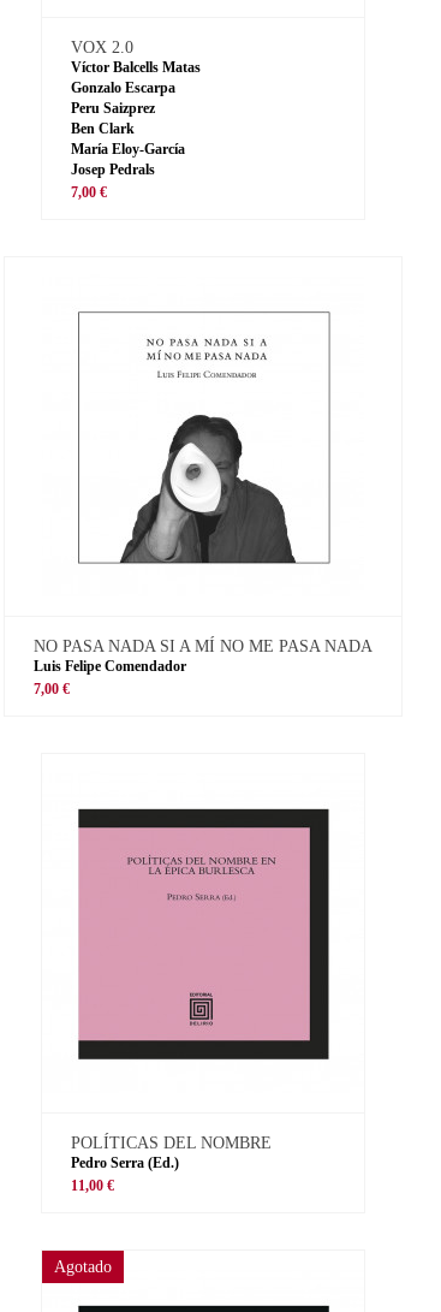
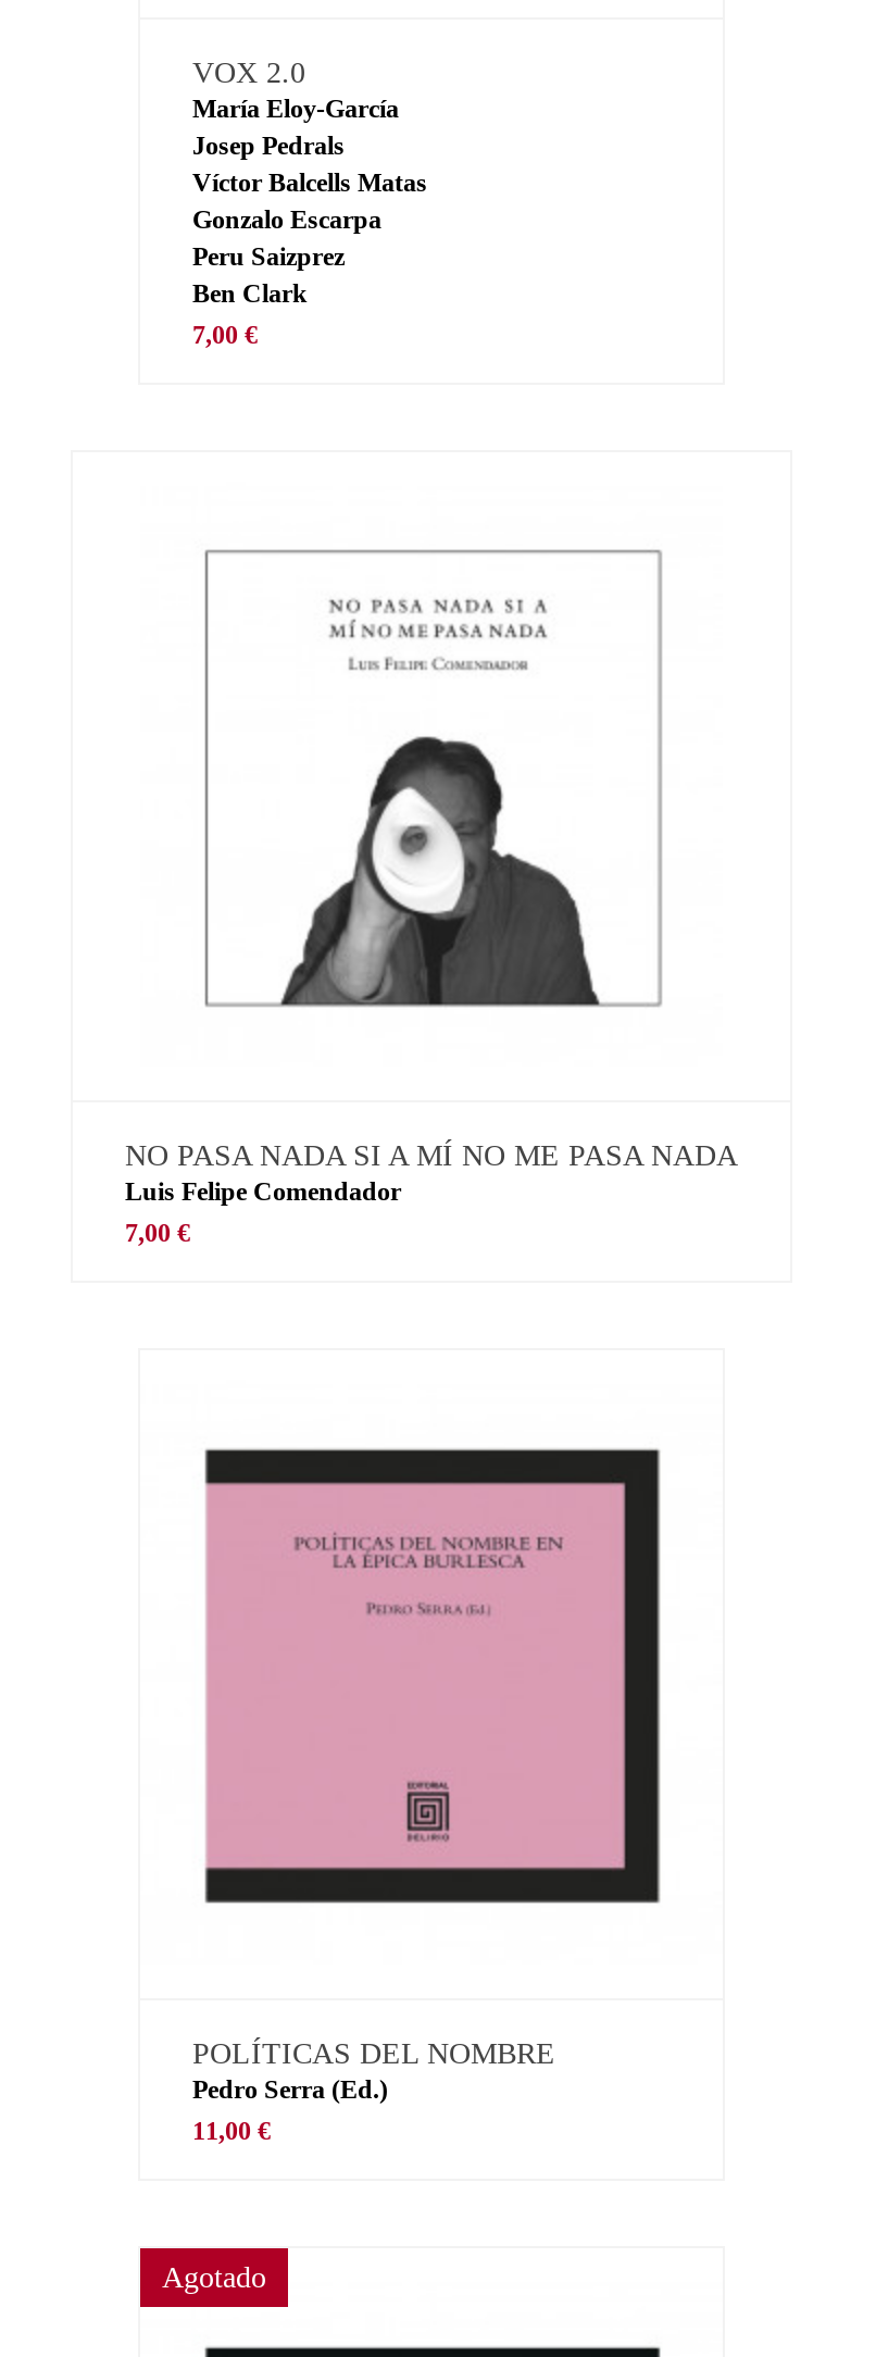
moved [71,59,201,137] -> [192,167,427,308]: Víctor Balcells Matas | Gonzalo Escarpa | Peru Saizprez | Ben Clark
moved [71,140,185,178] -> [192,93,399,160]: María Eloy-García | Josep Pedrals

